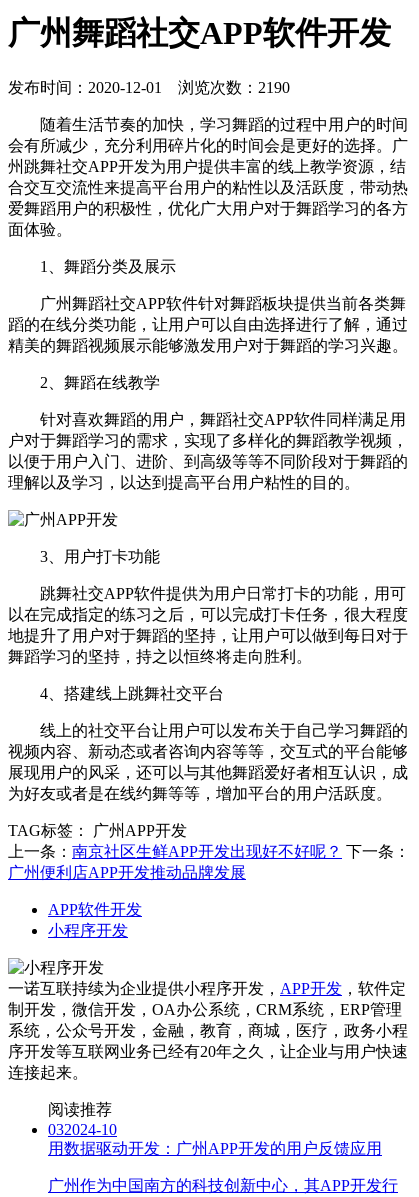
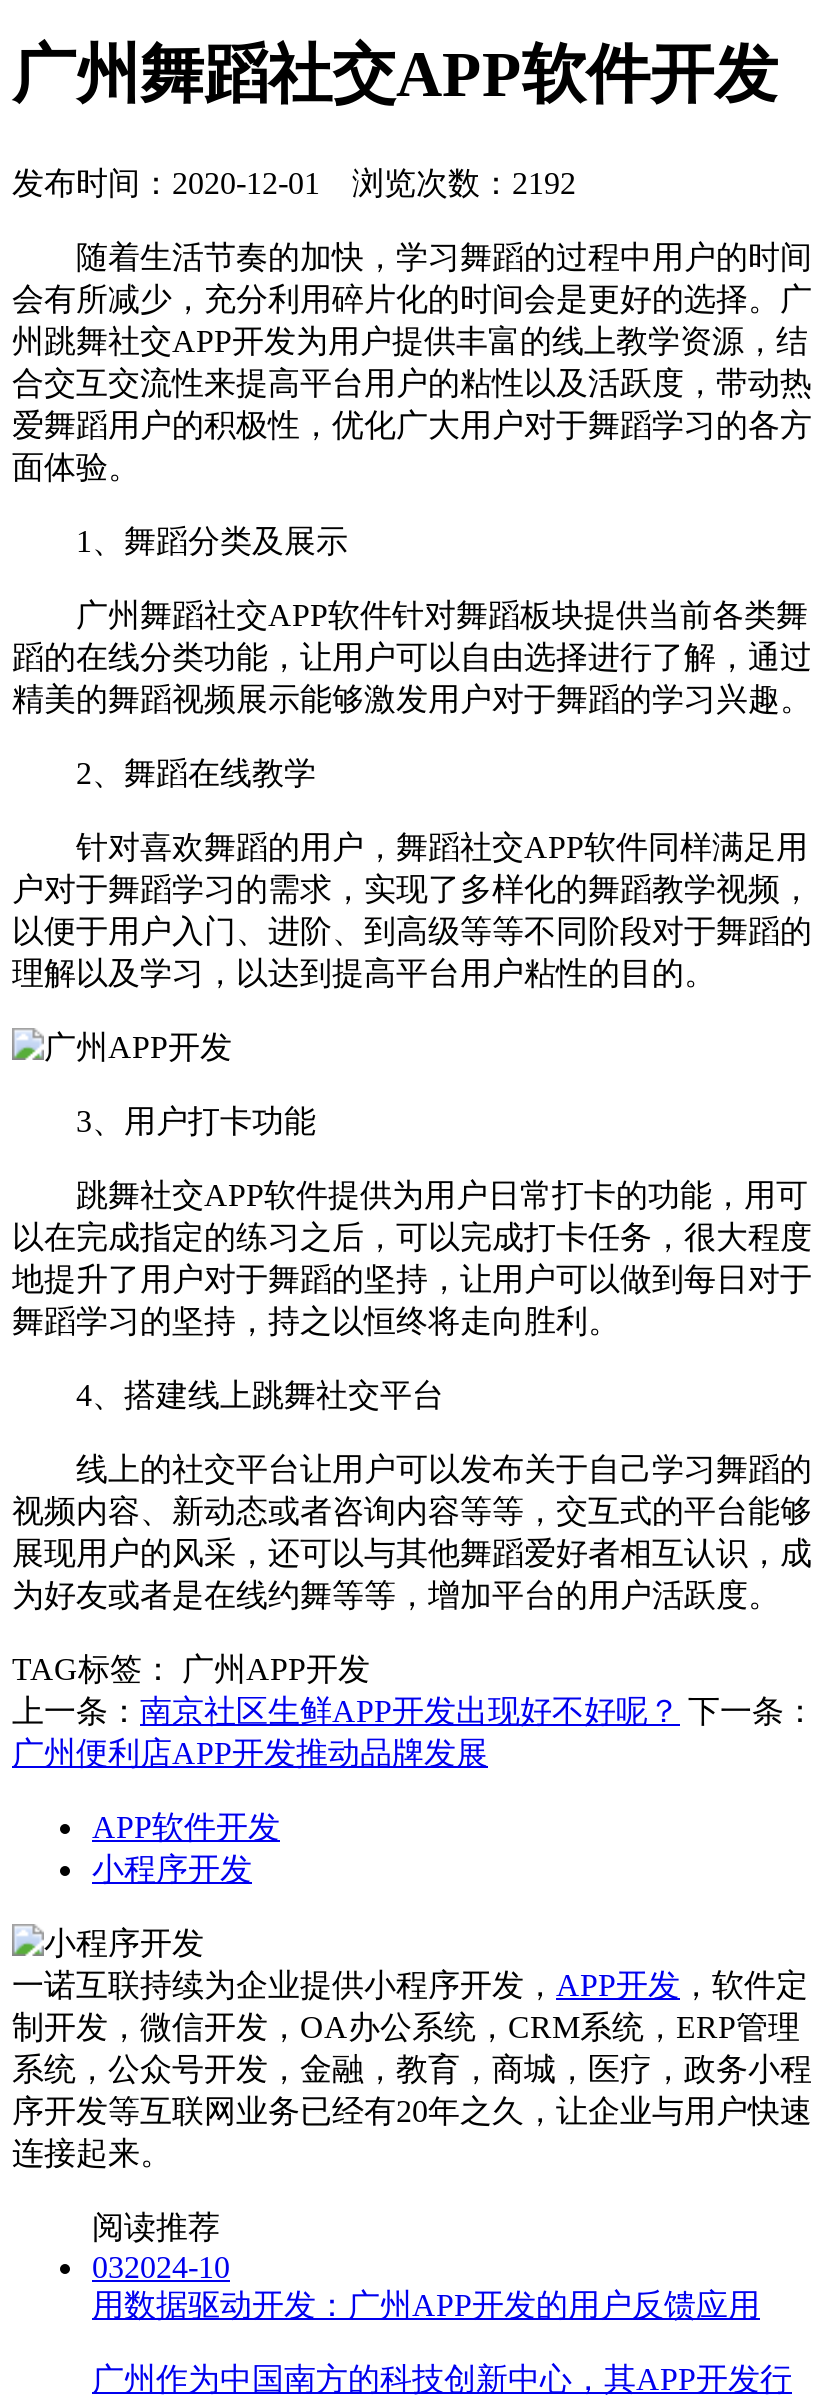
[8,79,290,96] 发布时间：2020-12-01 浏览次数：2190 -> [12,166,576,200] 发布时间：2020-12-01 浏览次数：2192

